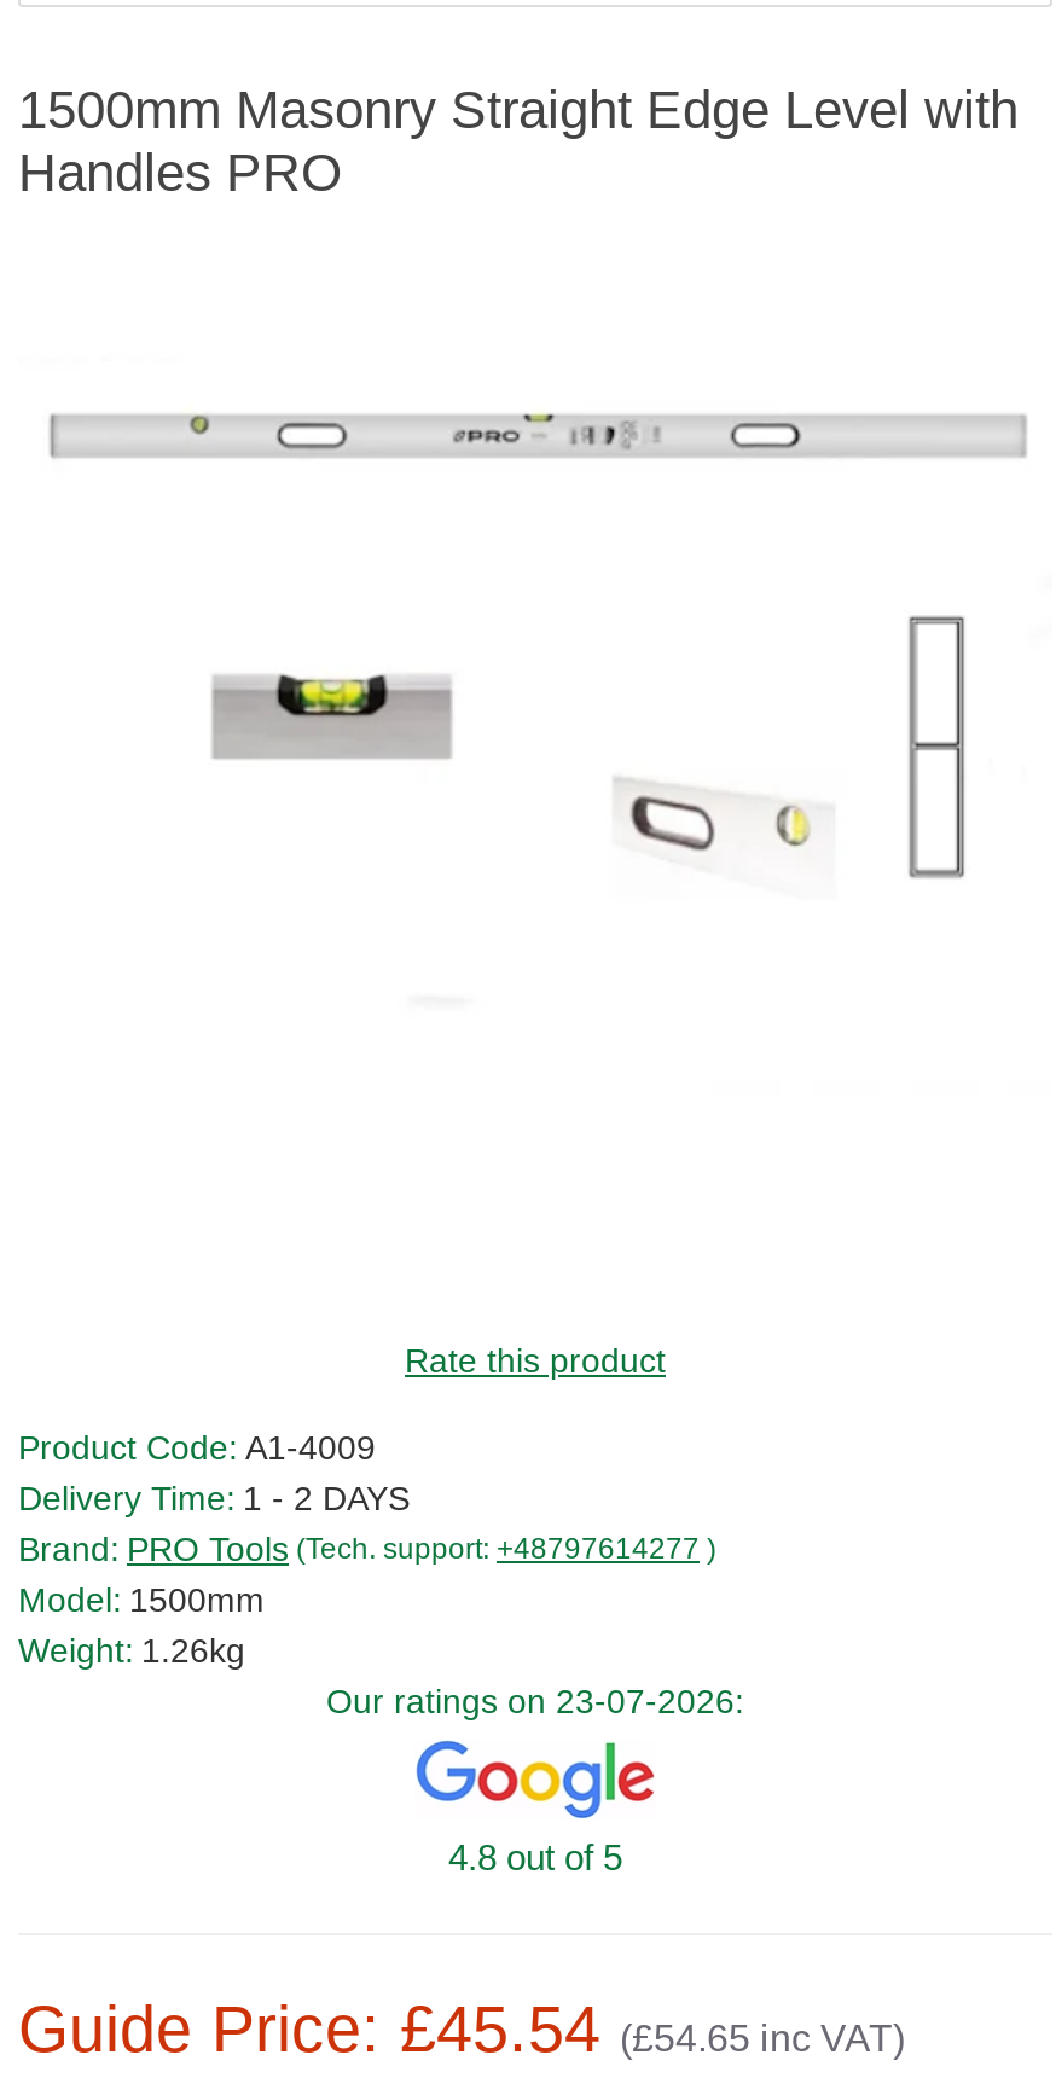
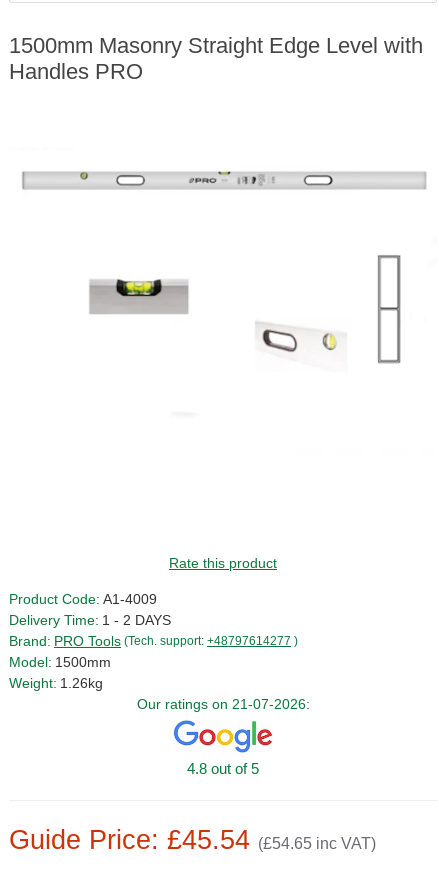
[326,1682,744,1720] Our ratings on 23-07-2026: -> [136,696,309,712] Our ratings on 21-07-2026:

